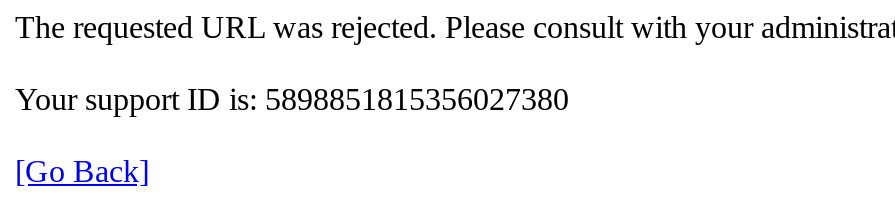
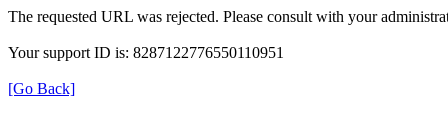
[15,82,569,116] Your support ID is: 5898851815356027380 -> [8,44,284,61] Your support ID is: 8287122776550110951

